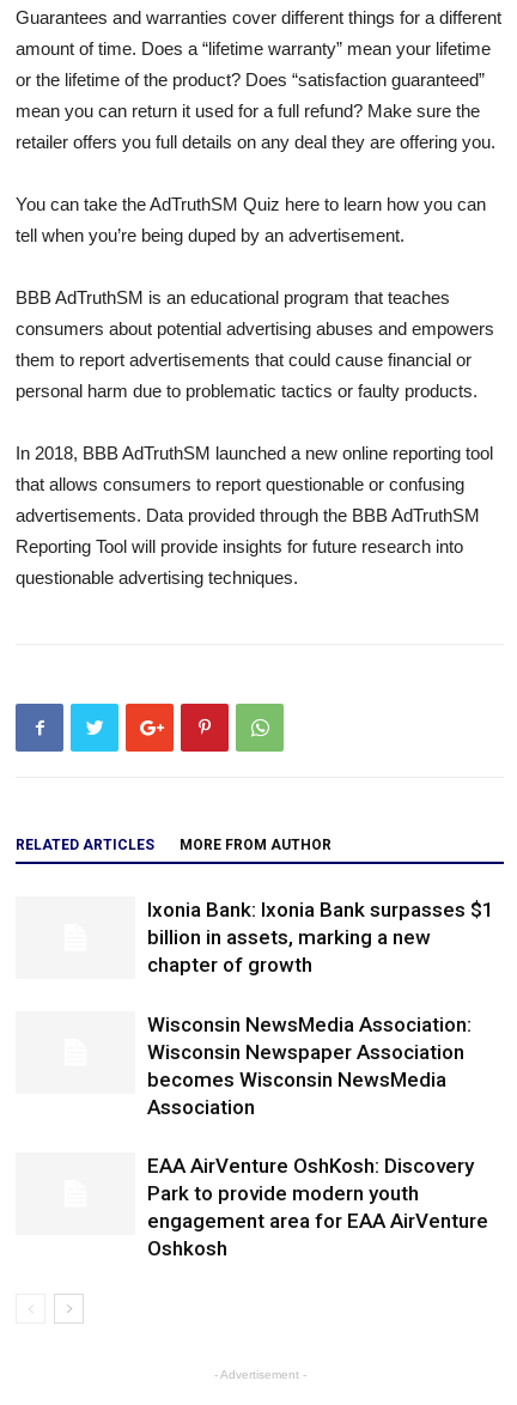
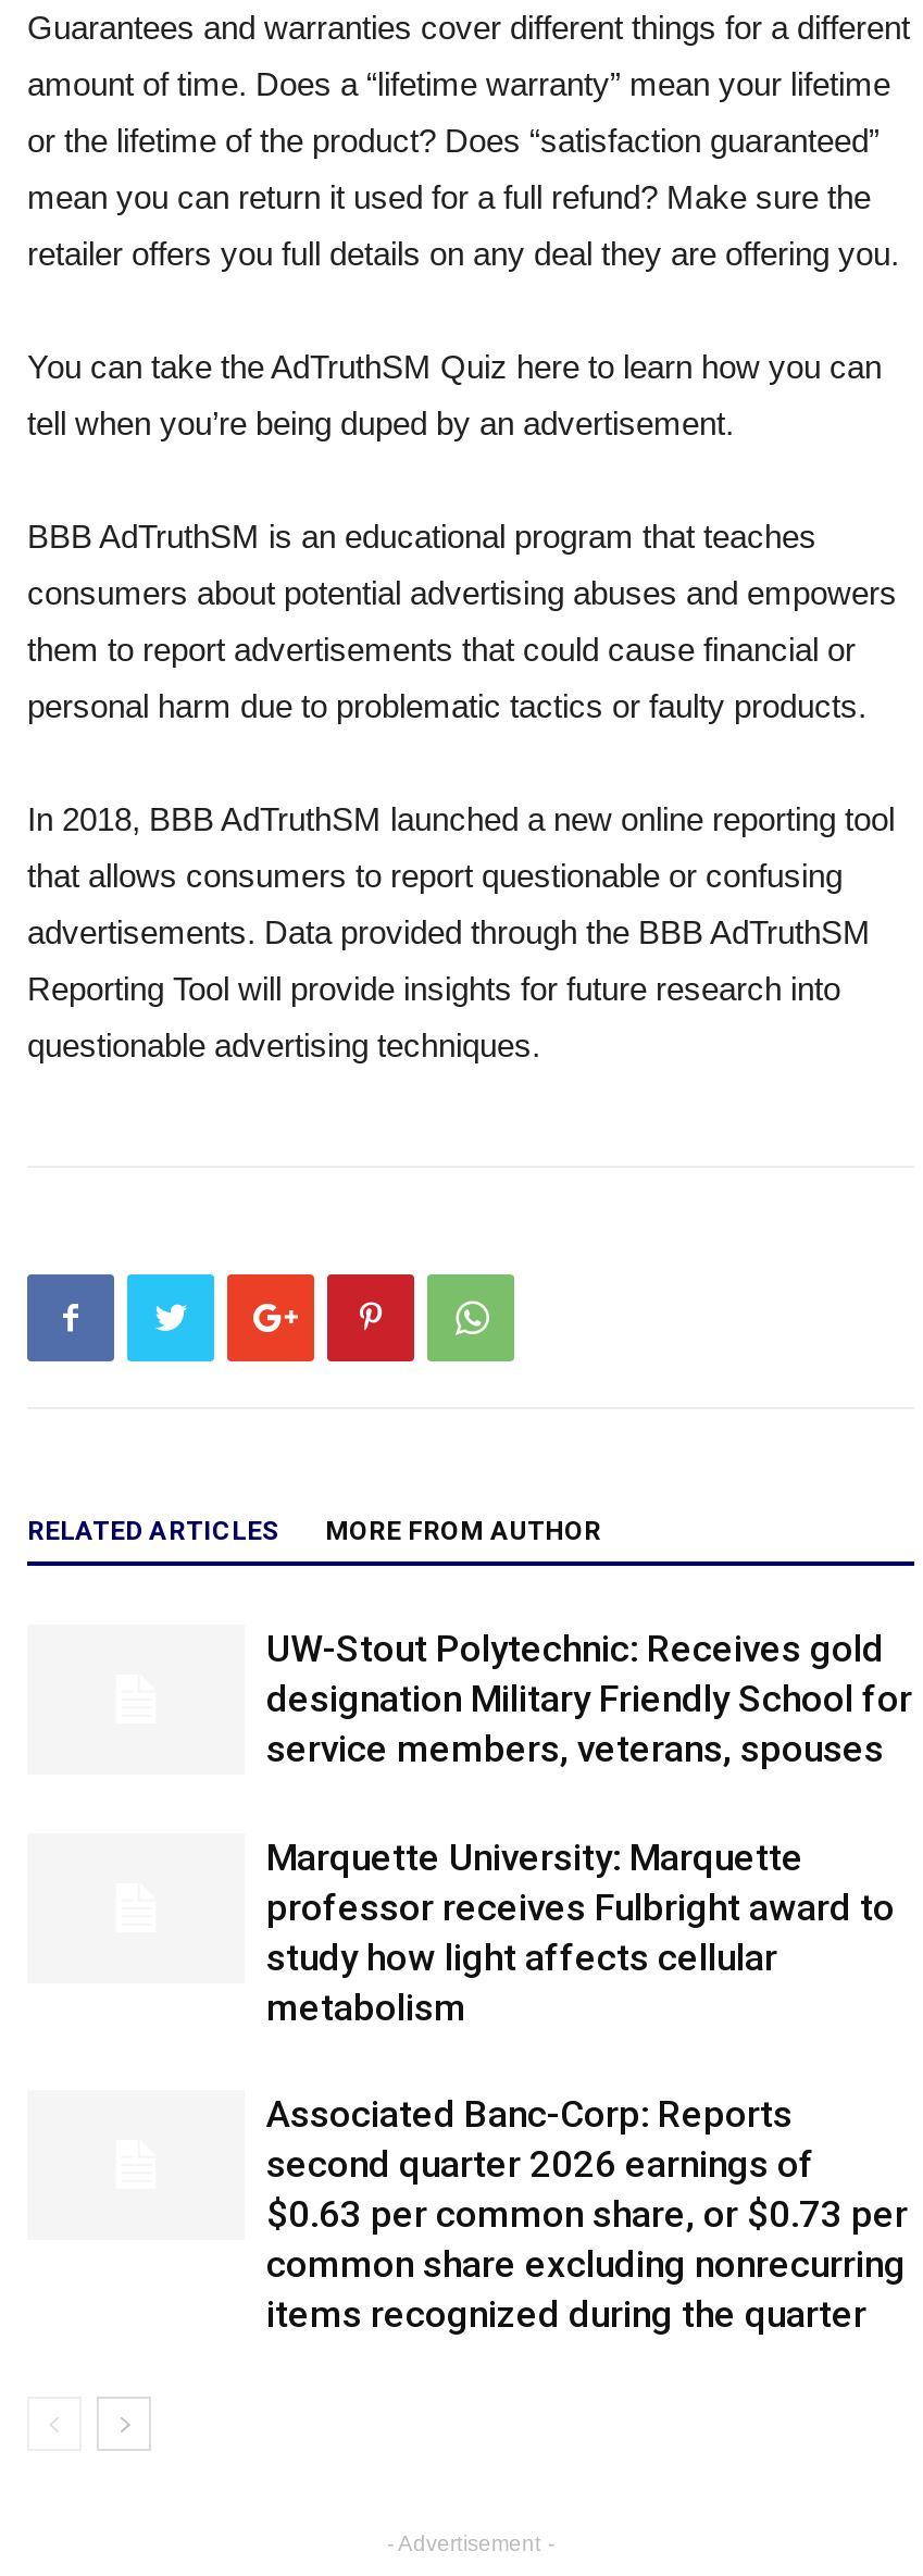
[147,898,494,977] Ixonia Bank: Ixonia Bank surpasses $1 | billion in assets, marking a new | chapter of growth -> [266,1627,912,1770] UW-Stout Polytechnic: Receives gold | designation Military Friendly School for | service members, veterans, spouses
[147,1012,472,1119] Wisconsin NewsMedia Association: | Wisconsin Newspaper Association | becomes Wisconsin NewsMedia | Association -> [266,1835,895,2029] Marquette University: Marquette | professor receives Fulbright award to | study how light affects cellular | metabolism
[147,1154,488,1260] EAA AirVenture OshKosh: Discovery | Park to provide modern youth | engagement area for EAA AirVenture | Oshkosh -> [266,2092,908,2336] Associated Banc-Corp: Reports | second quarter 2026 earnings of | $0.63 per common share, or $0.73 per | common share excluding nonrecurring | items recognized during the quarter

